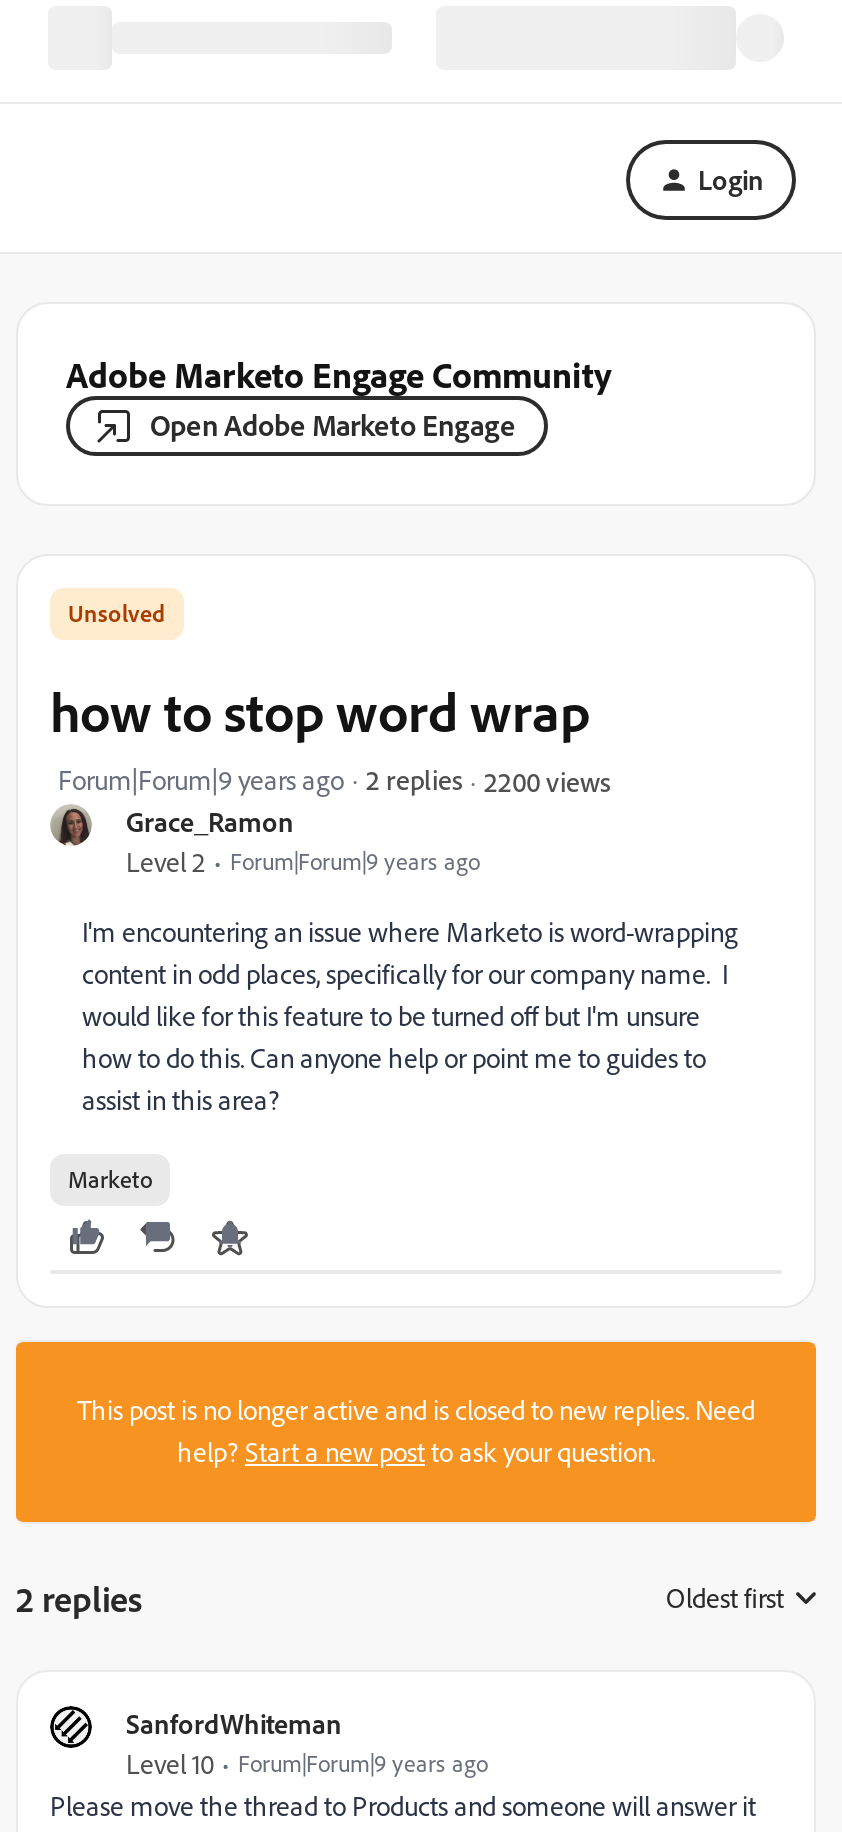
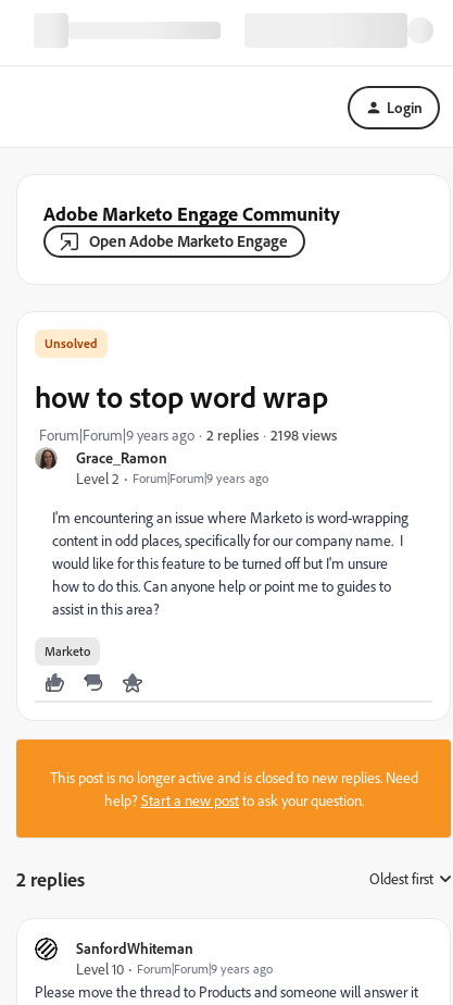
[484,763,610,797] 2200 views -> [270,425,337,443] 2198 views

